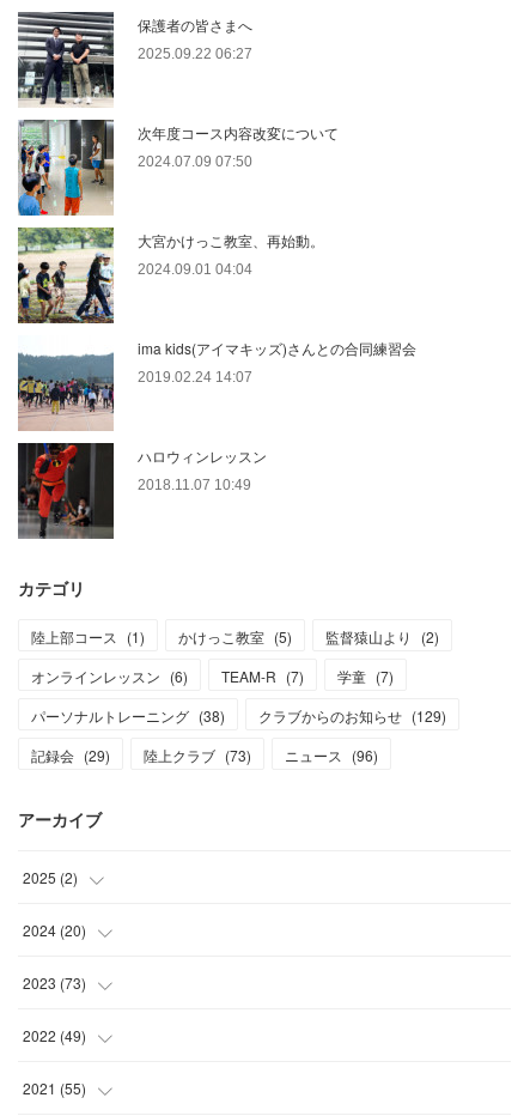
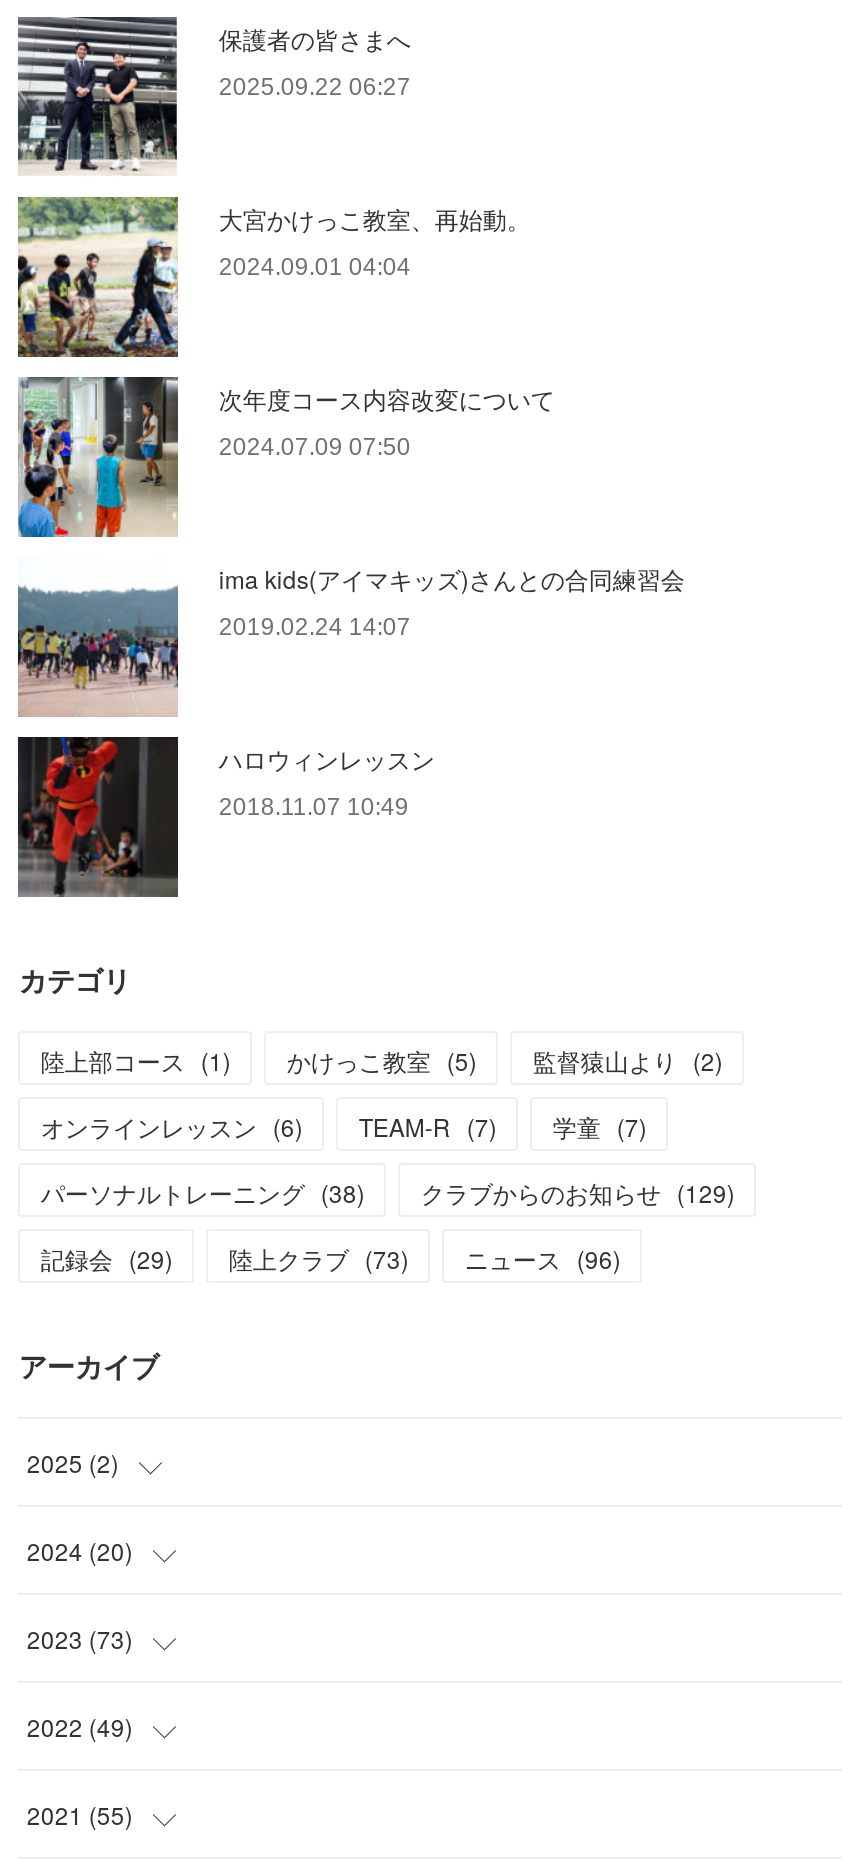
moved [138,123,339,171] -> [219,382,555,462]: 次年度コース内容改変について | 2024.07.09 07:50
moved [18,226,325,323] -> [16,195,531,359]: [image] | 大宮かけっこ教室、再始動。 | 2024.09.01 04:04

